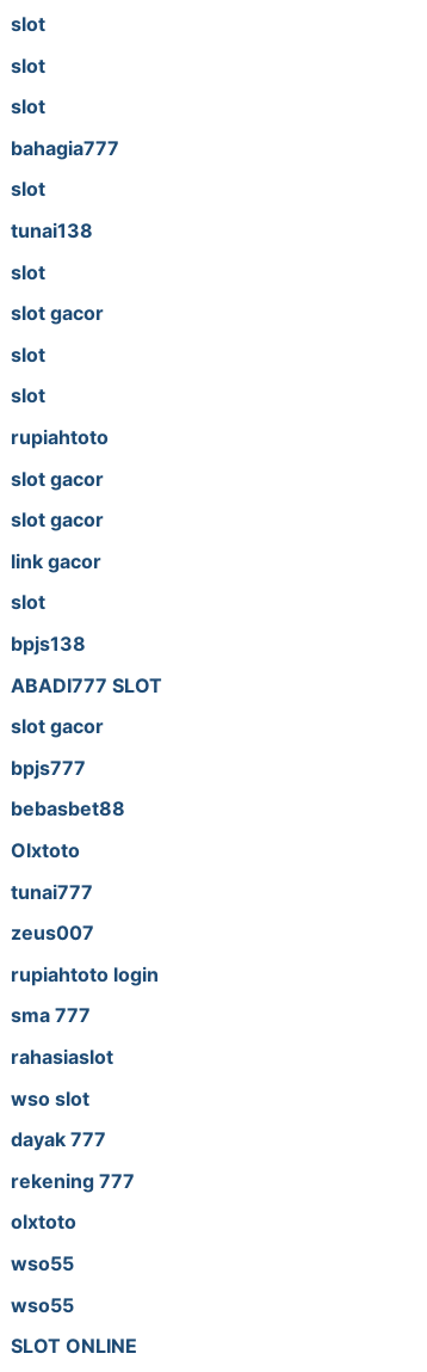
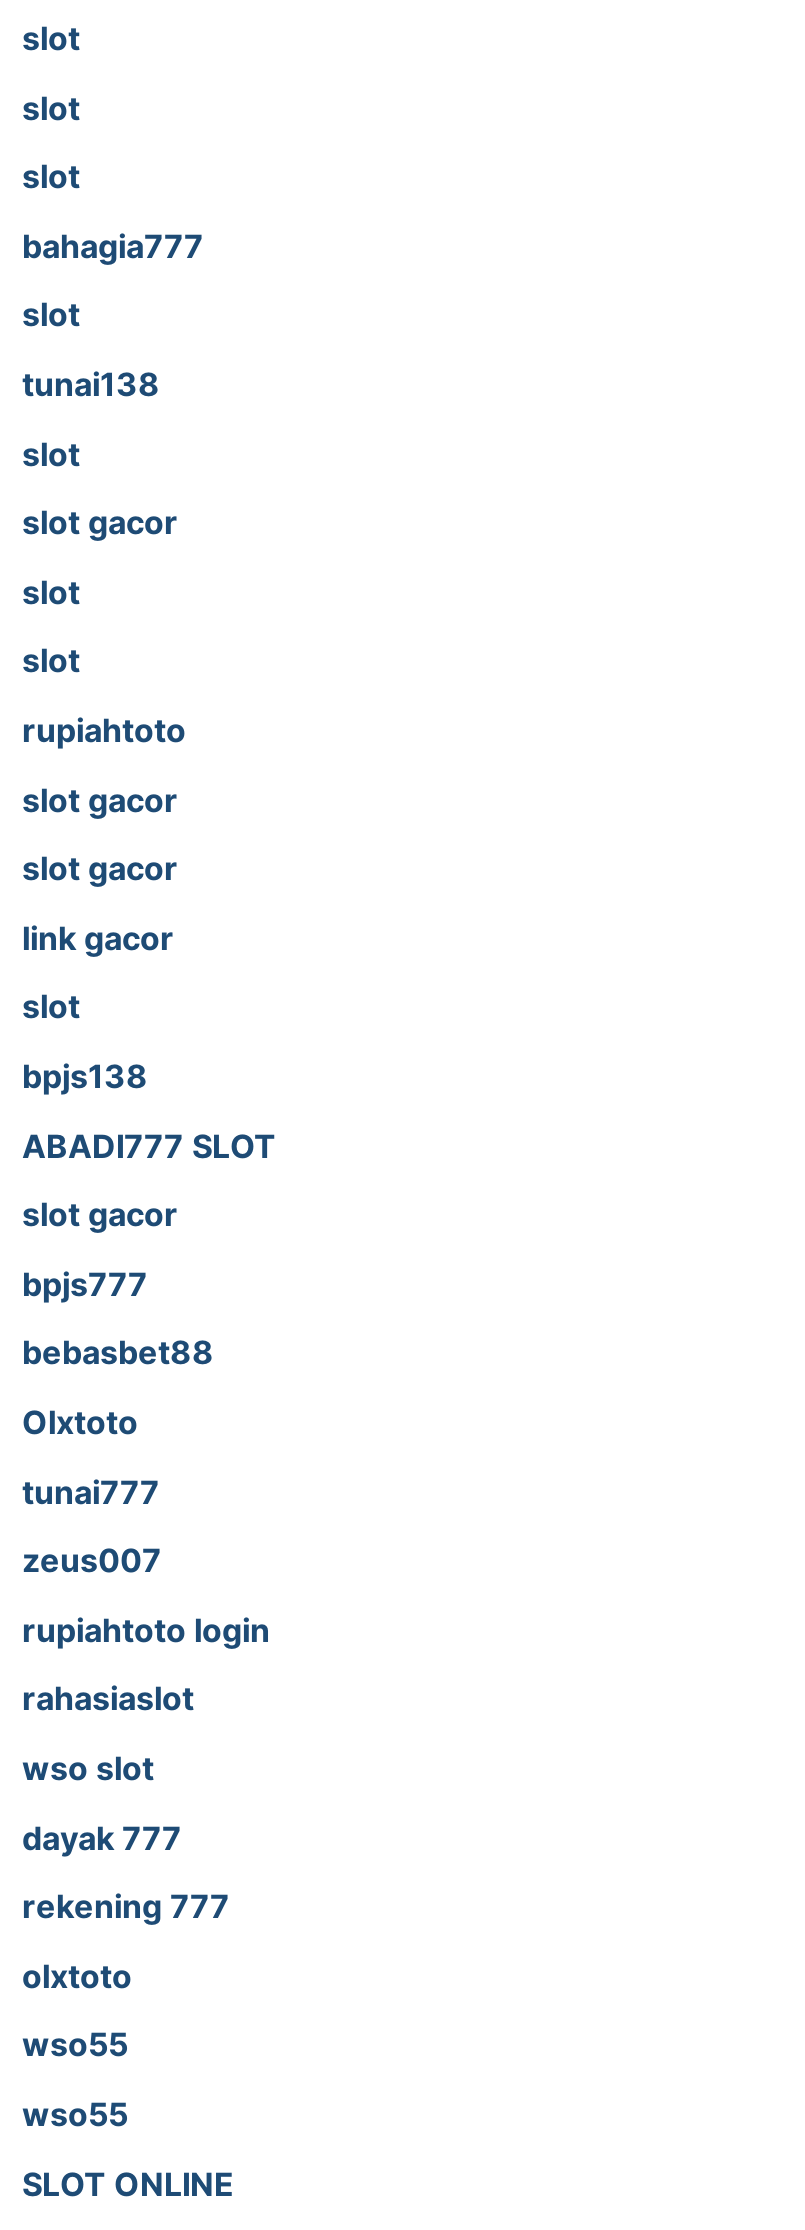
[11,1004,91,1027] sma 777 -> none

